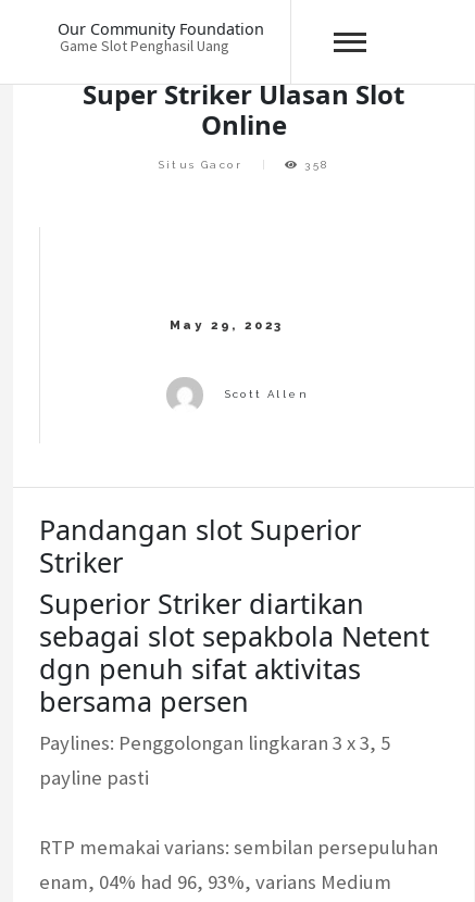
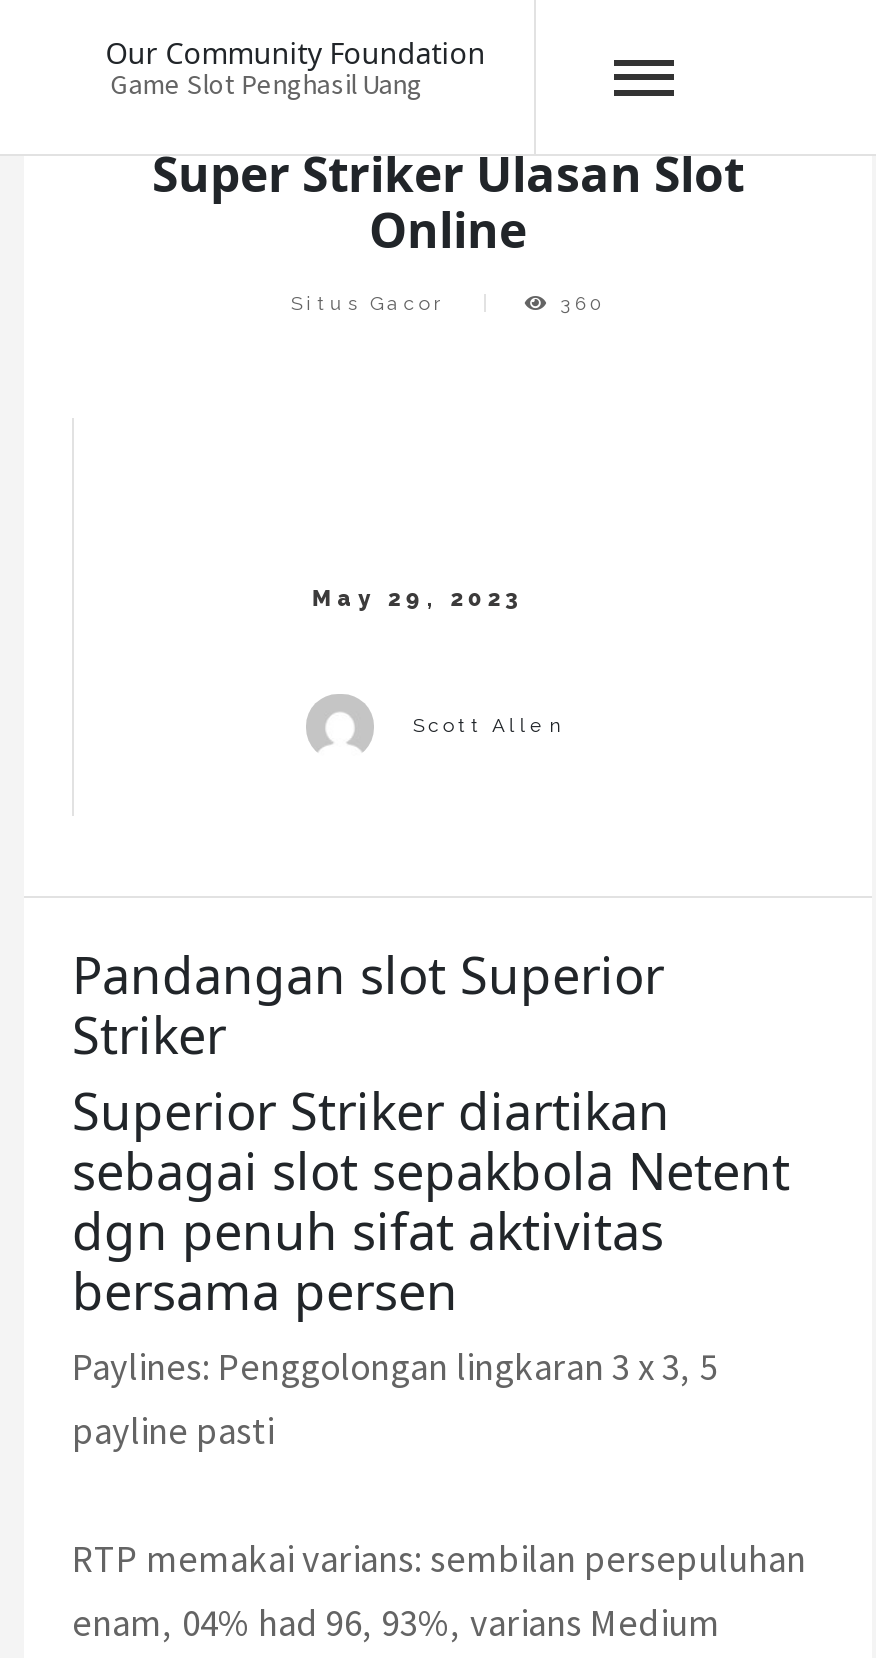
[300,159,329,171] 358 -> [552,292,605,314] 360

